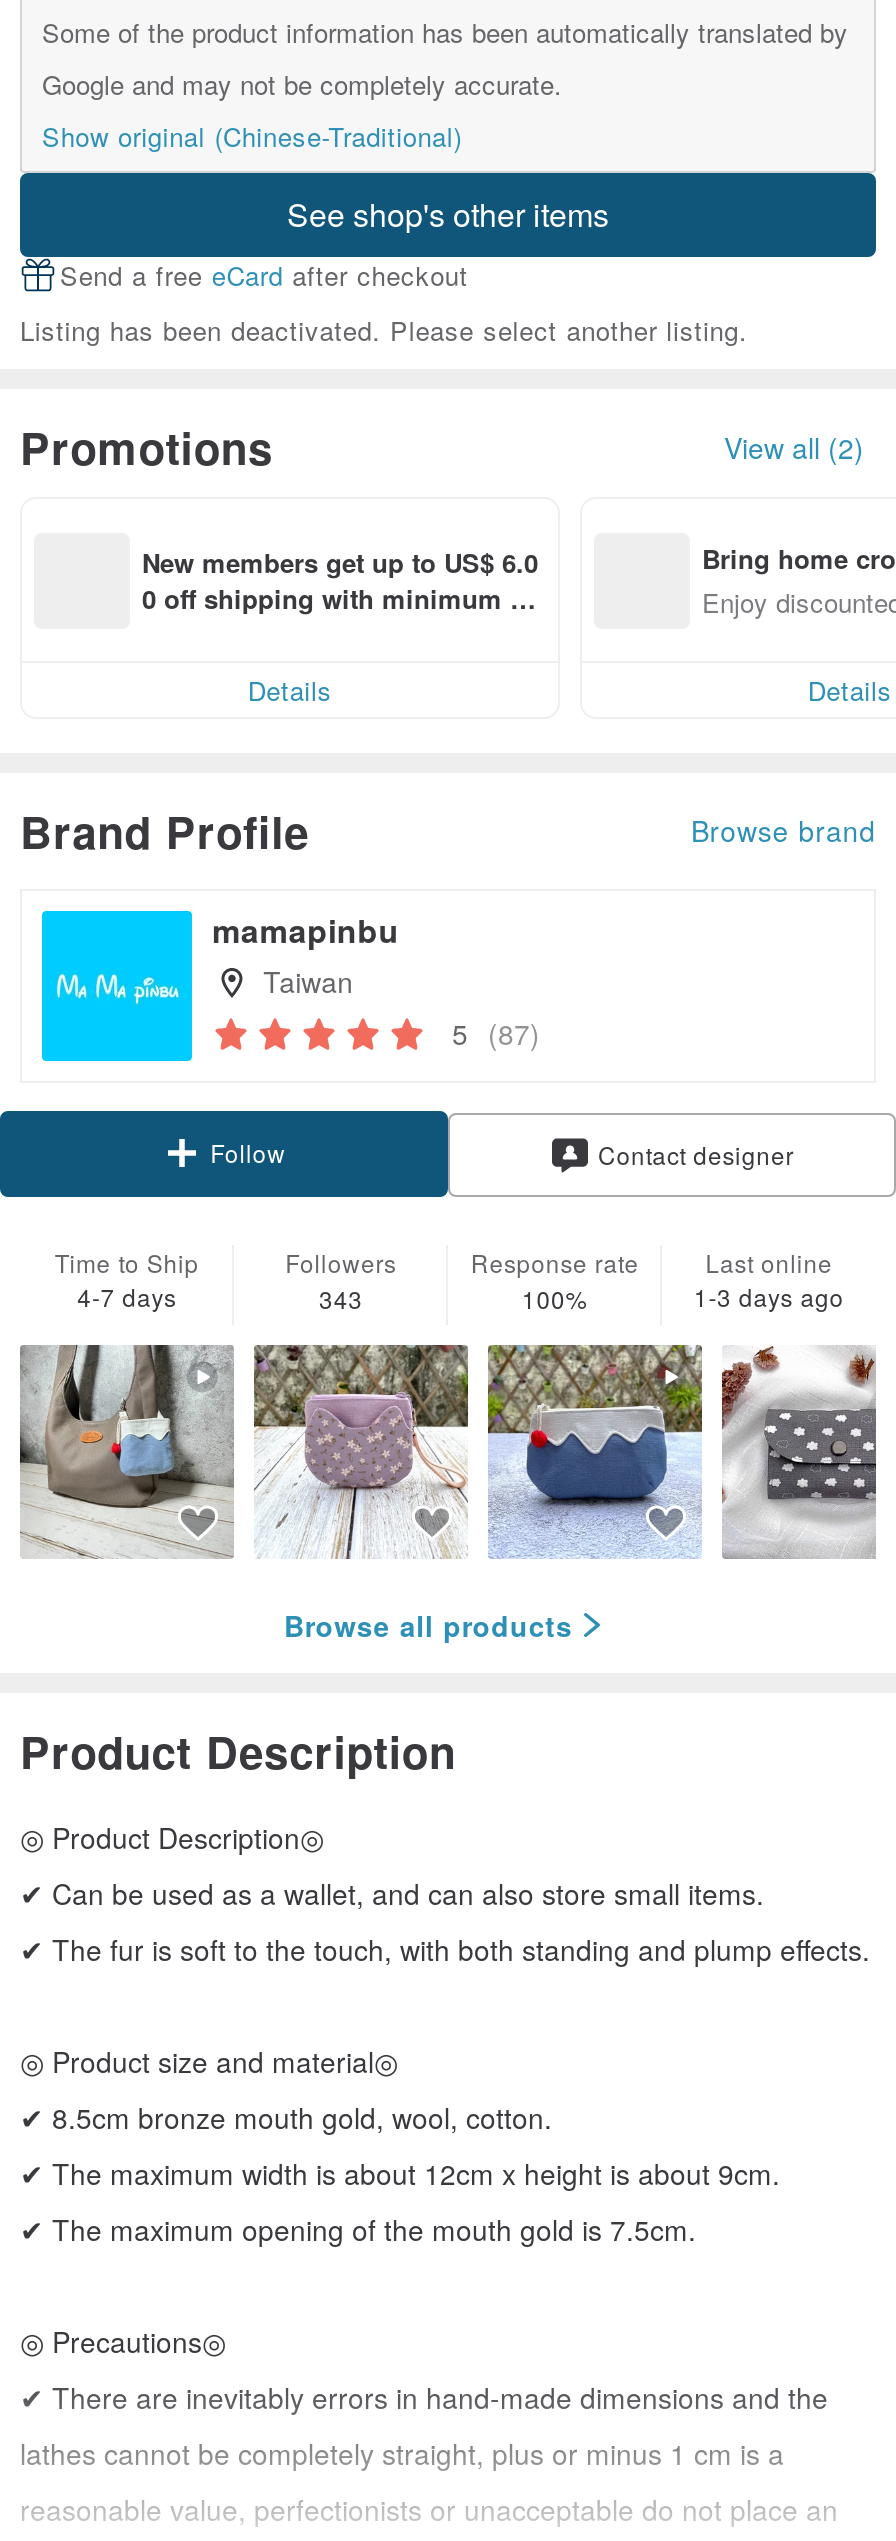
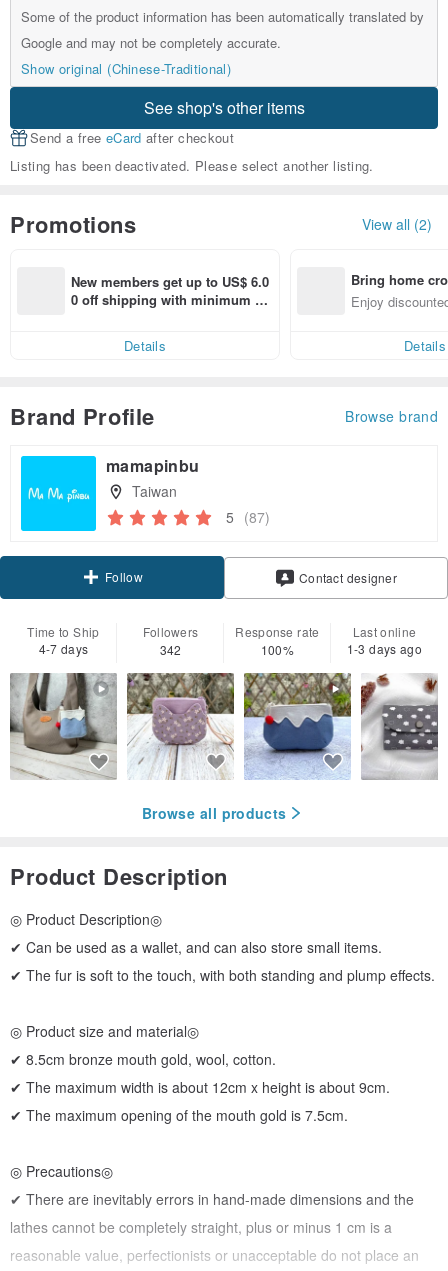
[319,1281,363,1315] 343 -> [159,641,181,658] 342

